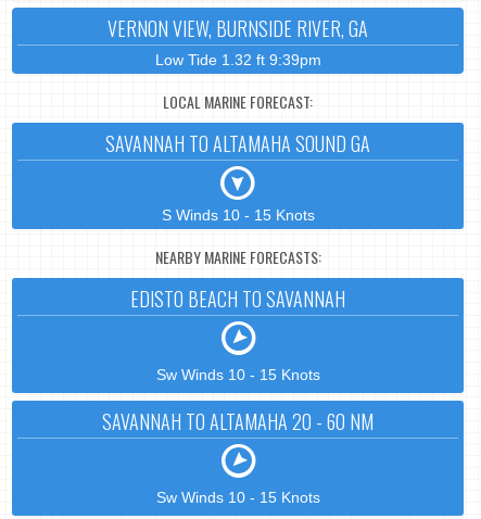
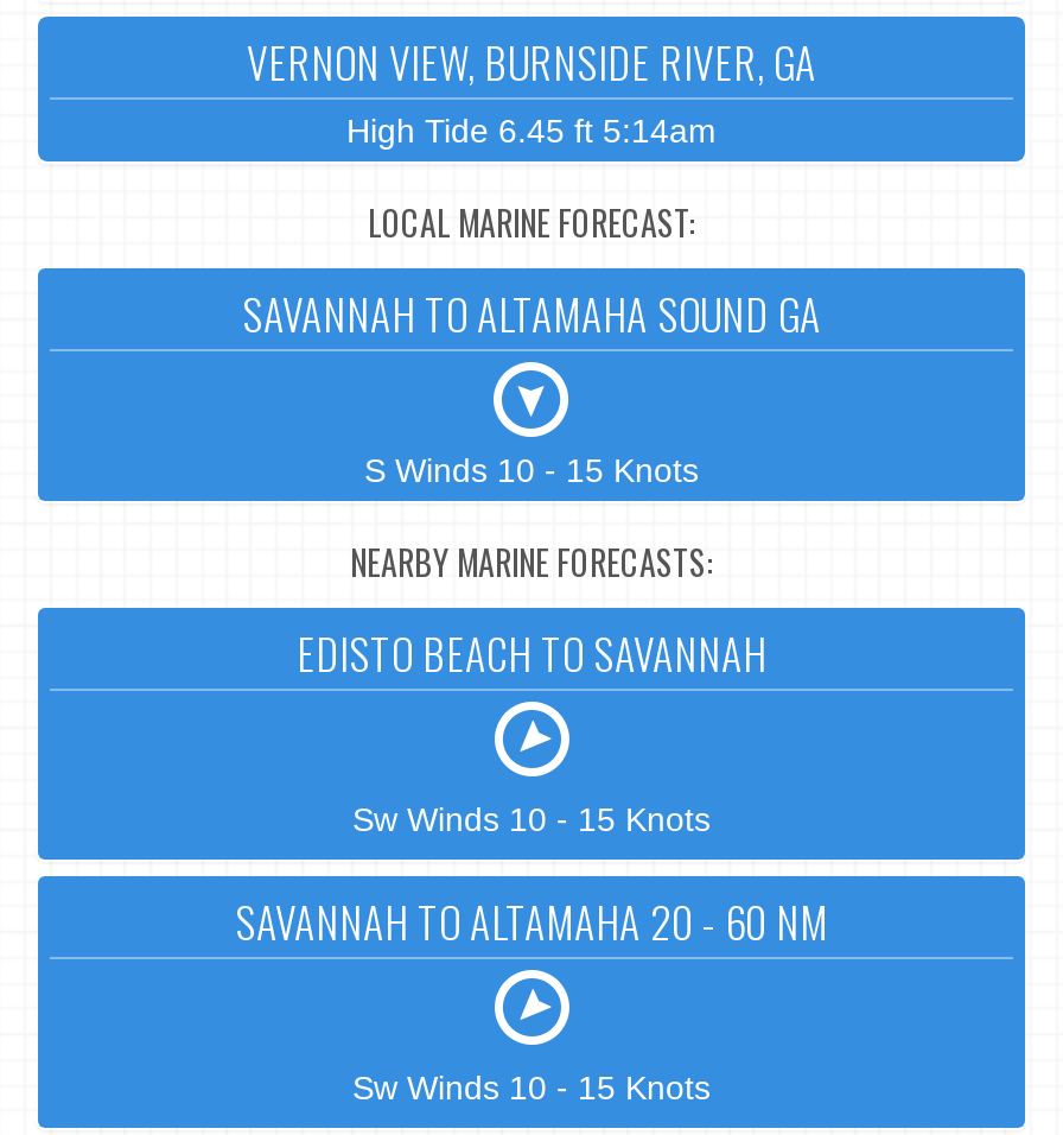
[155,51,321,69] Low Tide 1.32 ft 9:39pm -> [346,112,717,150] High Tide 6.45 ft 5:14am

